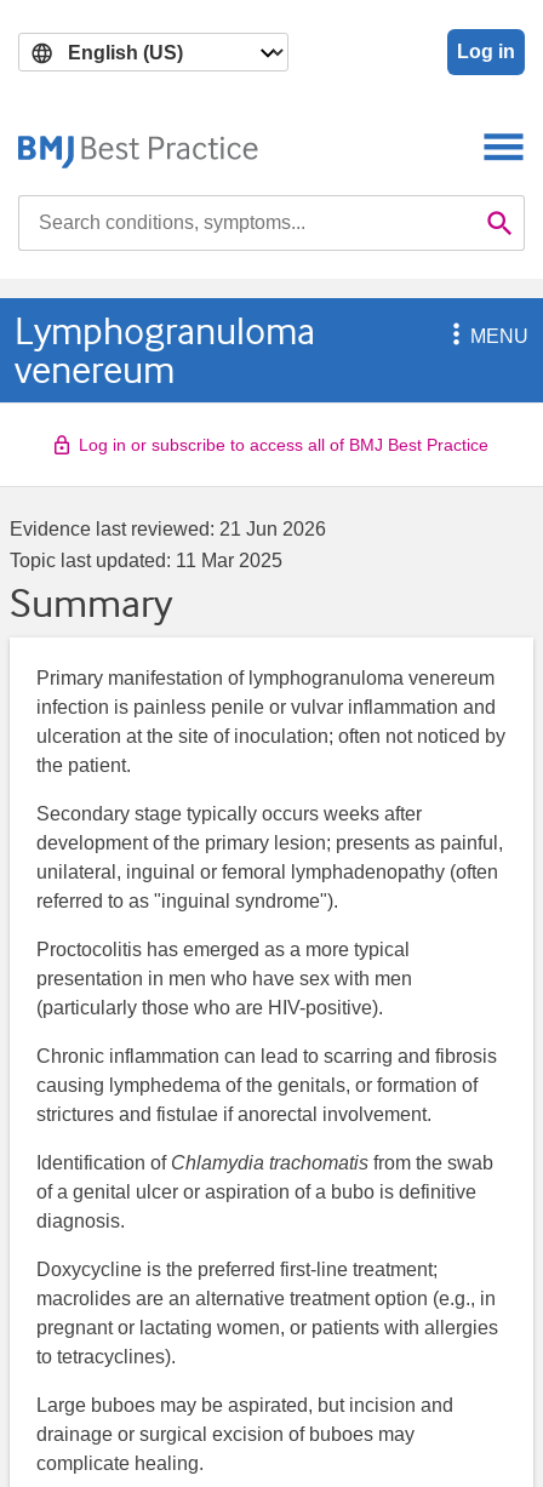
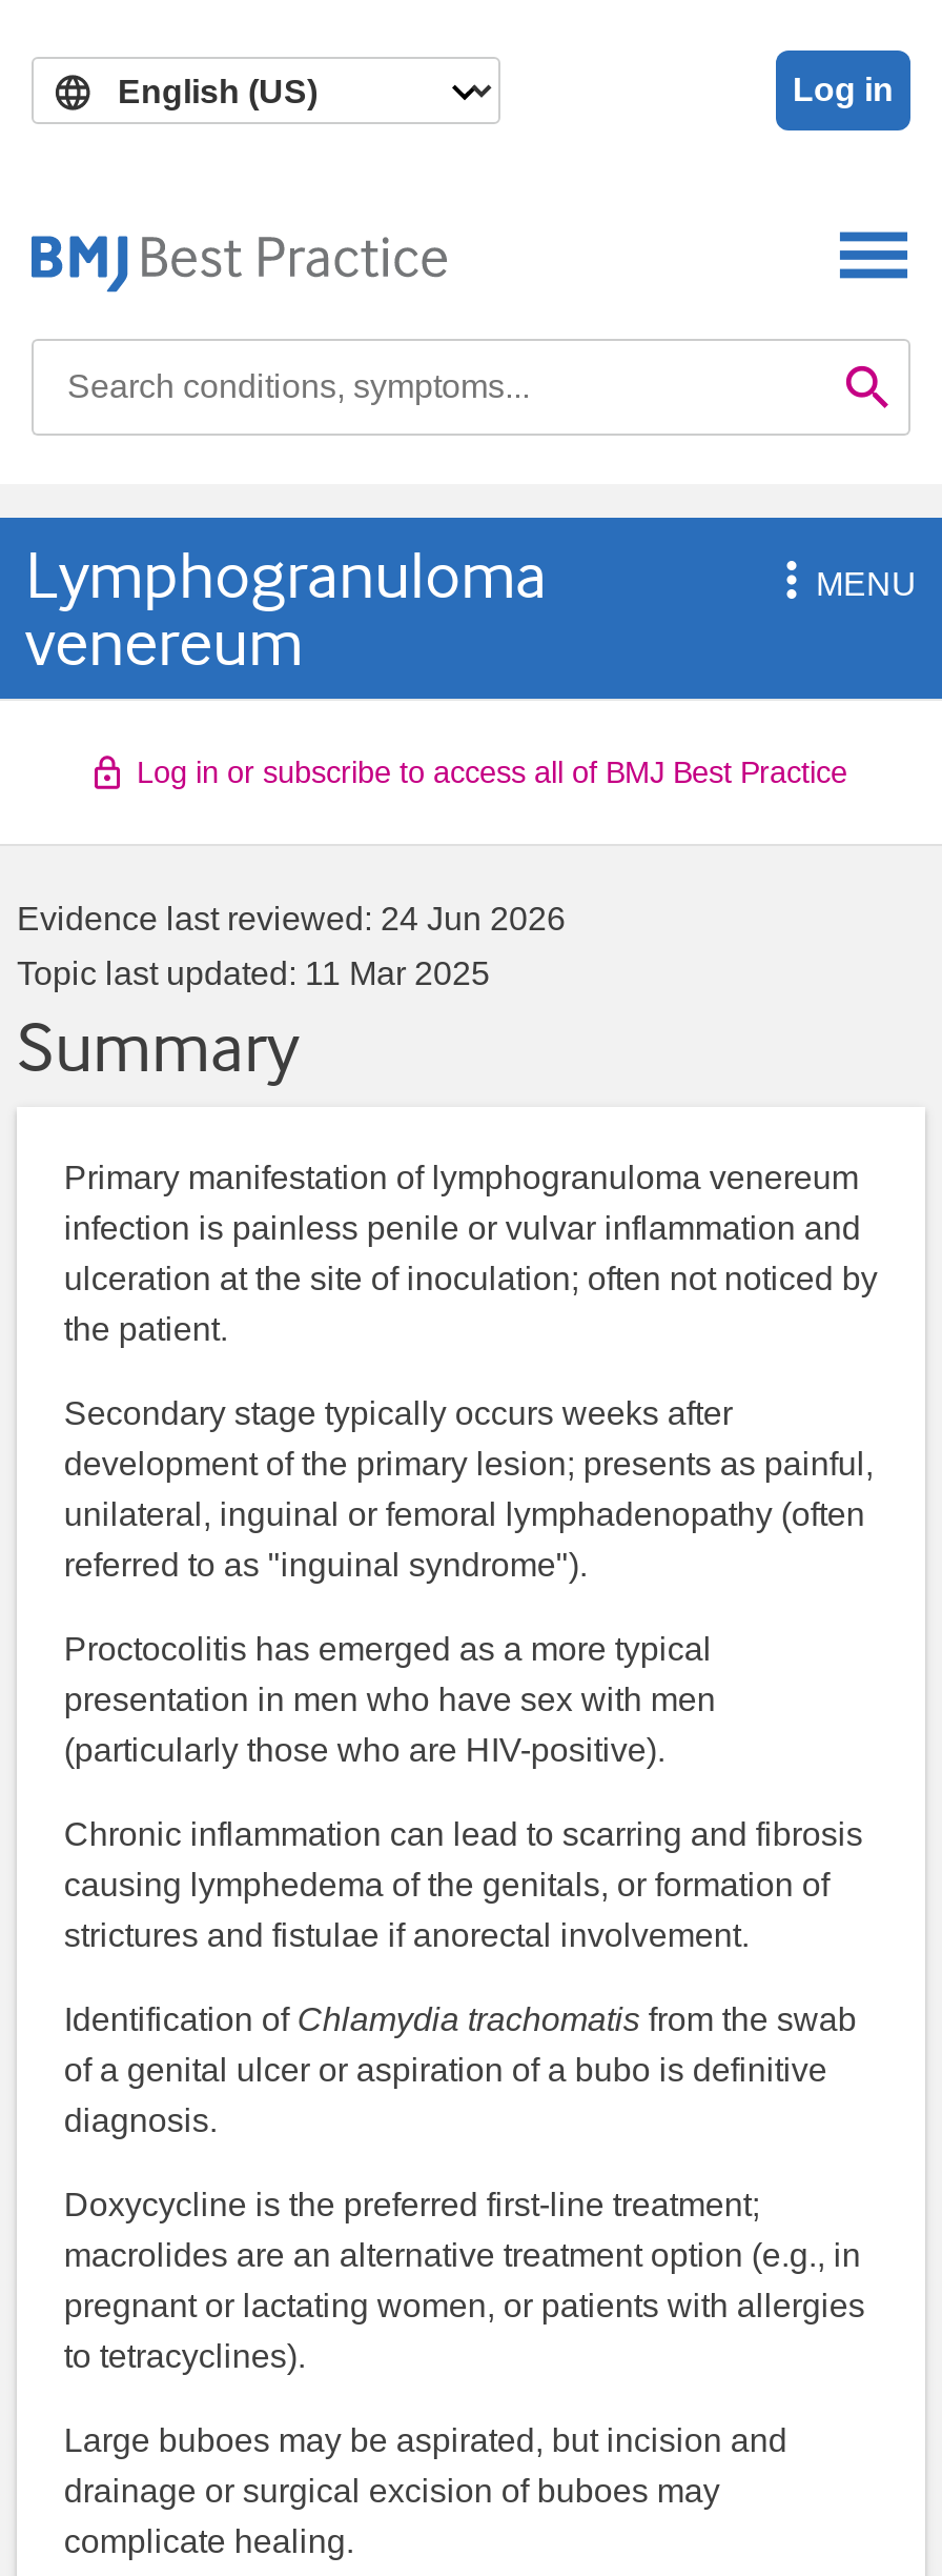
[10,519,326,539] Evidence last reviewed: 21 Jun 2026 -> [17,901,566,937] Evidence last reviewed: 24 Jun 2026

